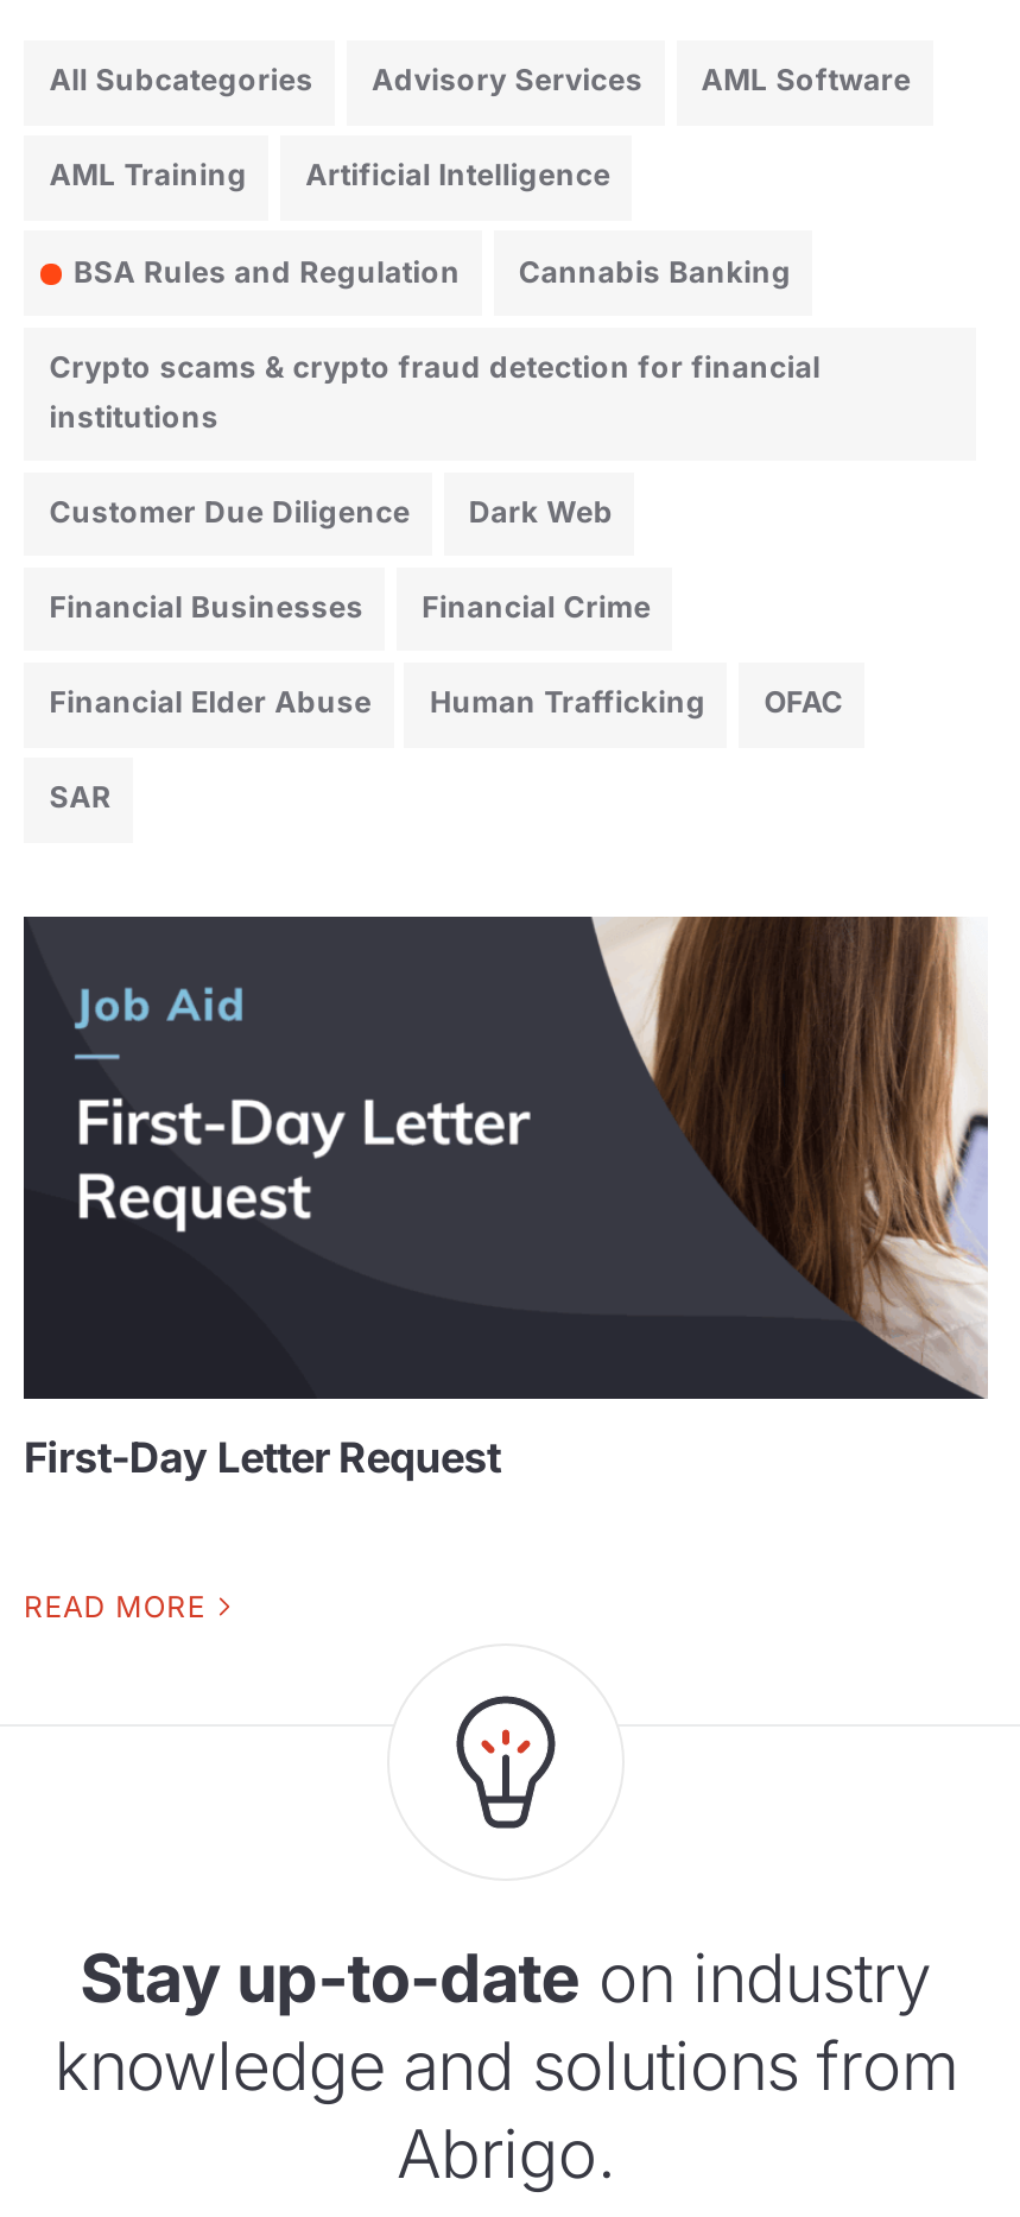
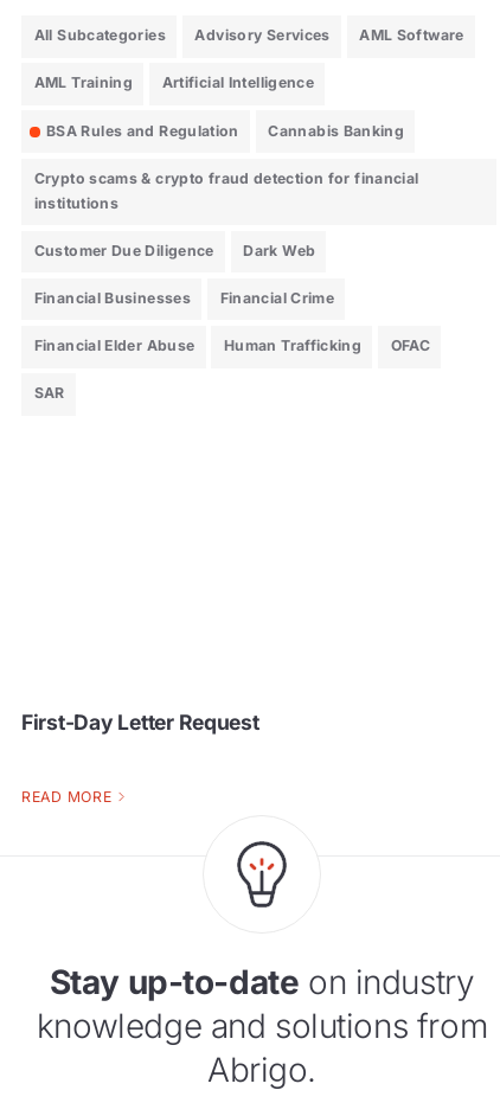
[21,914,990,1401] [image] -> none

